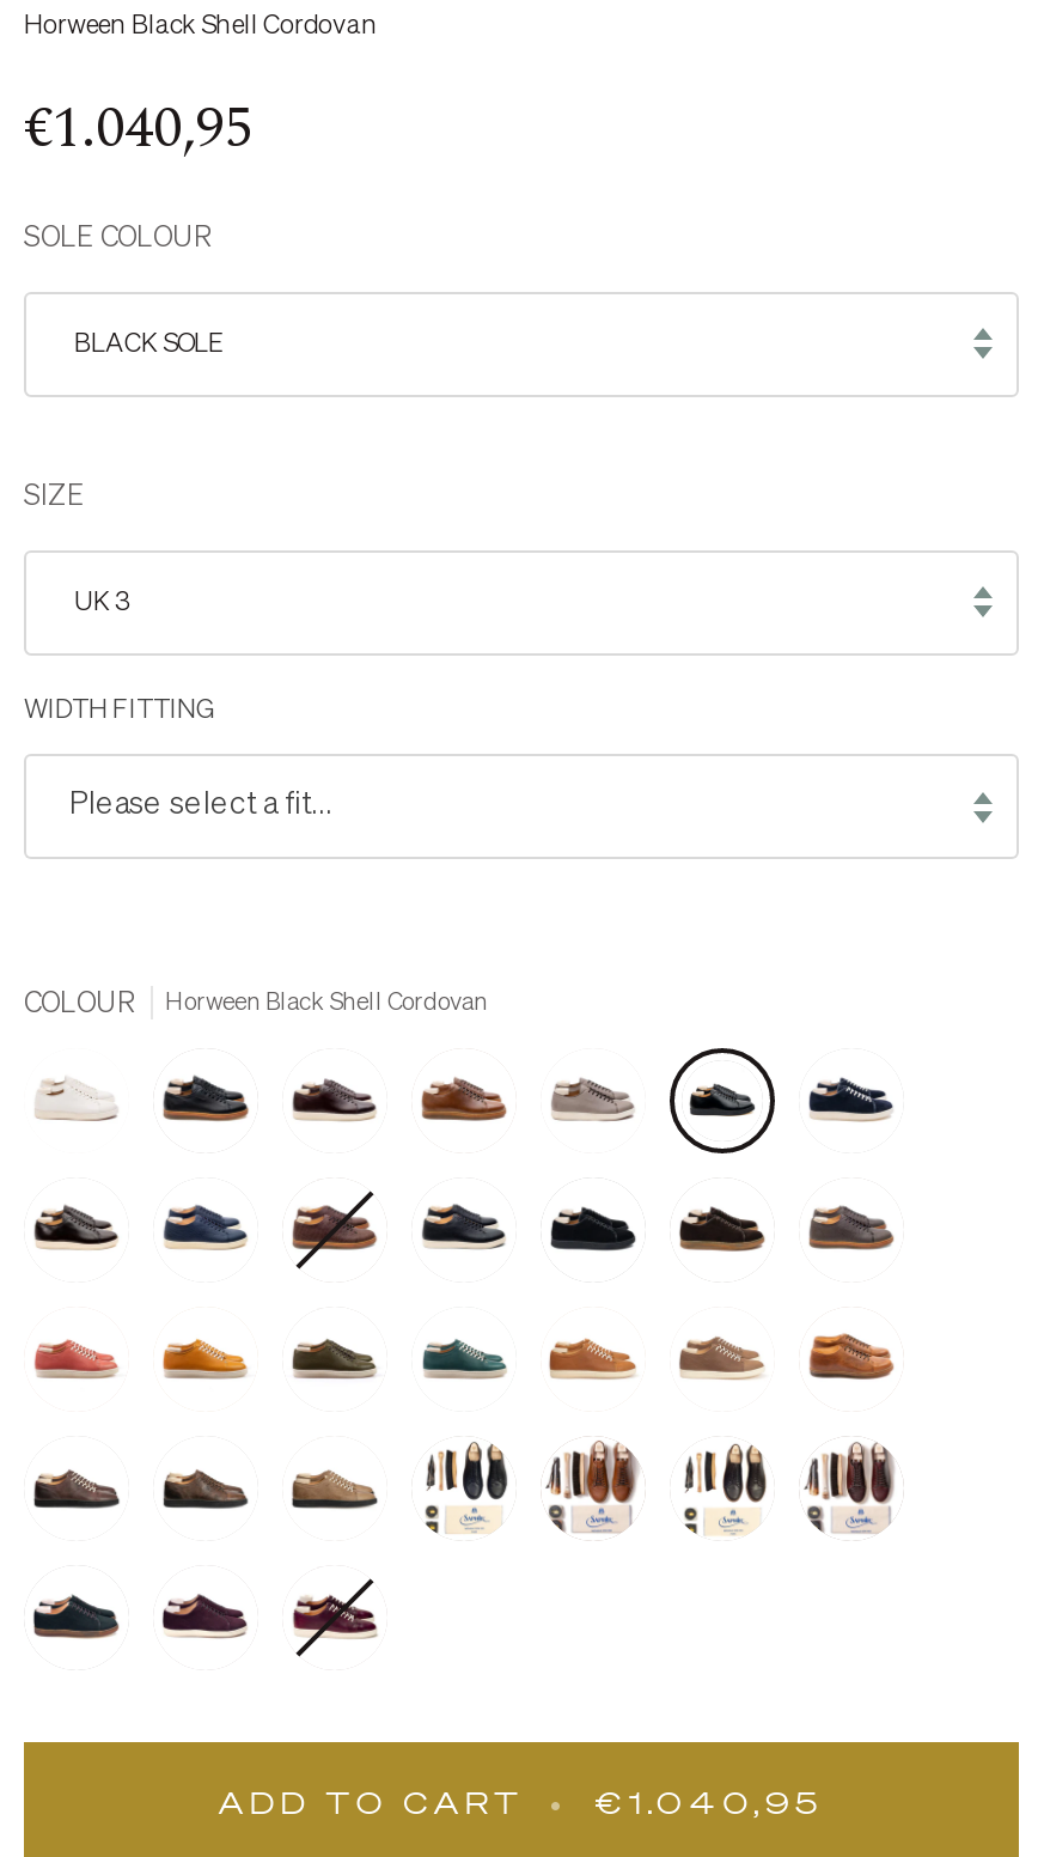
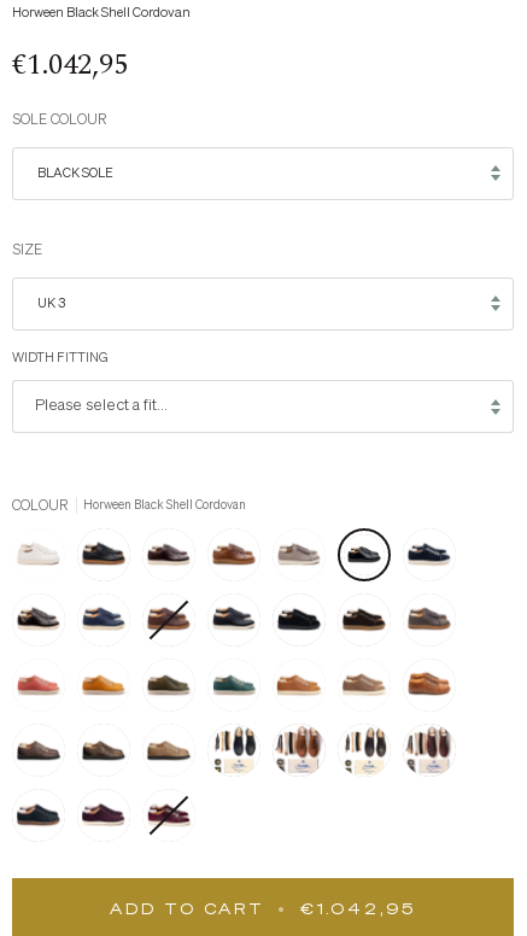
[24,87,254,173] €1.040,95 -> [12,44,128,87] €1.042,95
[595,1793,824,1822] €1.040,95 -> [300,904,416,918] €1.042,95

